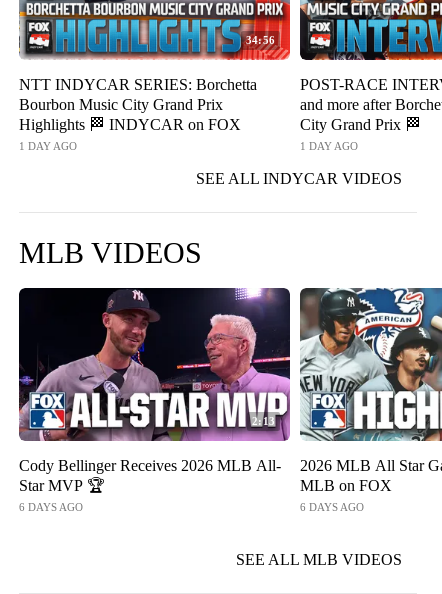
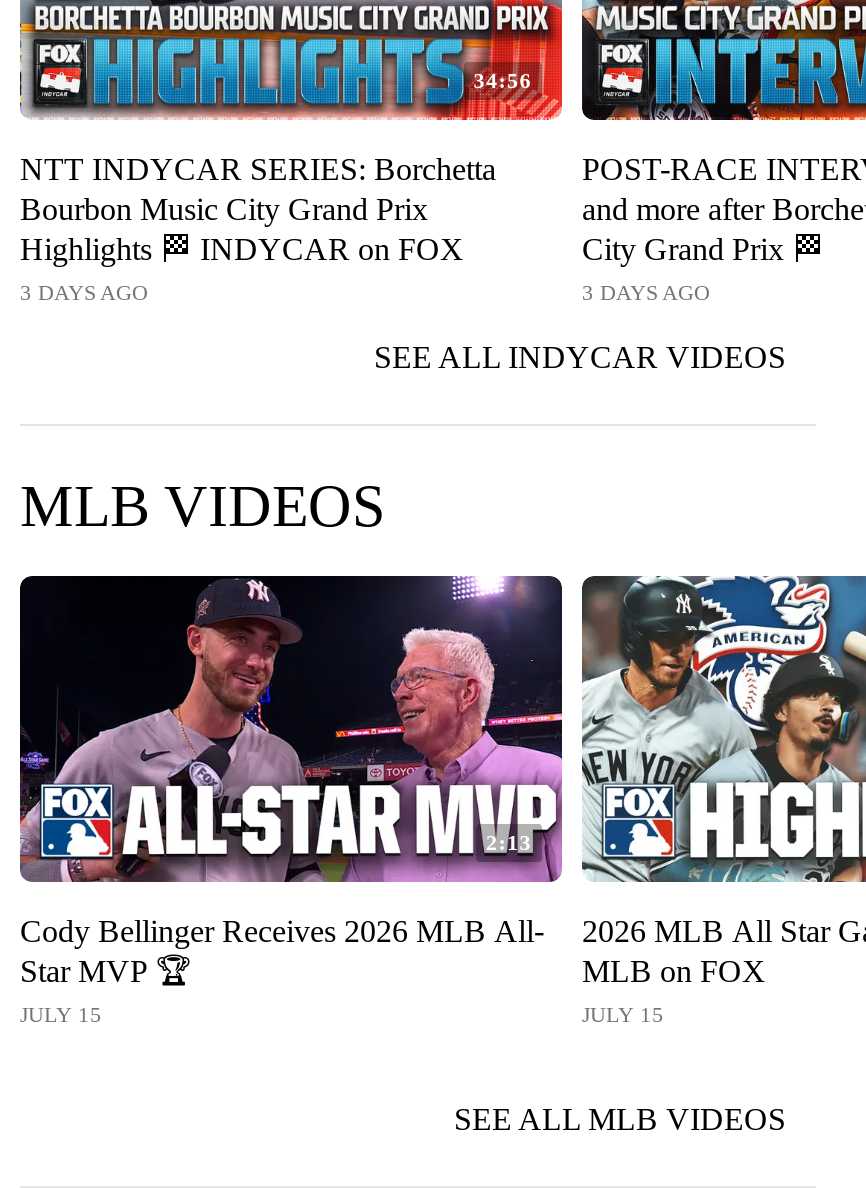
[19,140,77,152] 1 DAY AGO -> [20,280,148,304] 3 DAYS AGO
[300,140,358,152] 1 DAY AGO -> [582,280,710,304] 3 DAYS AGO
[19,501,83,513] 6 DAYS AGO -> [20,1002,102,1026] JULY 15
[300,501,364,513] 6 DAYS AGO -> [582,1002,664,1026] JULY 15

